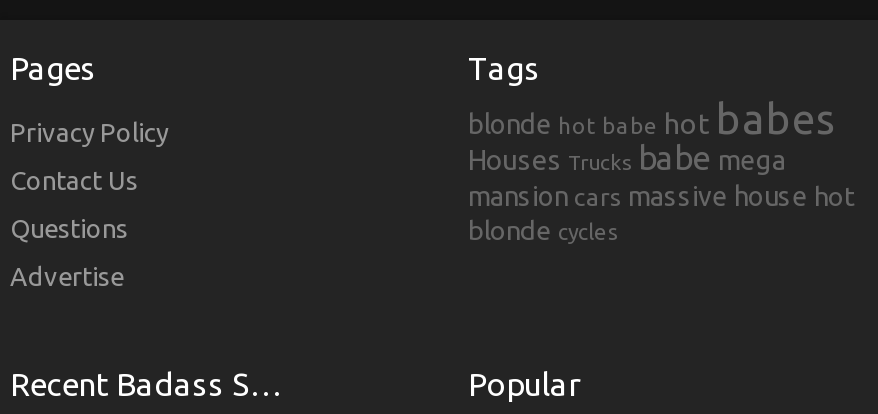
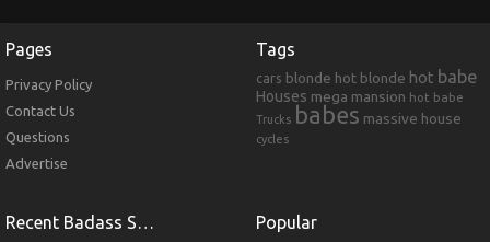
[468,94,854,246] blonde hot babe hot babes | Houses Trucks babe mega | mansion cars massive house hot | blonde cycles -> [256,67,478,146] cars blonde hot blonde hot babe | Houses mega mansion hot babe | Trucks babes massive house | cycles

